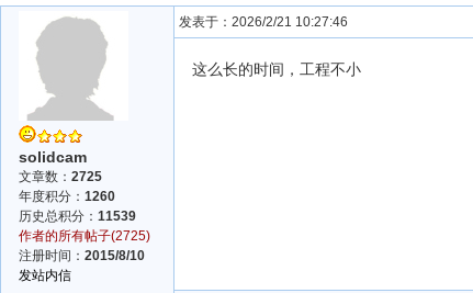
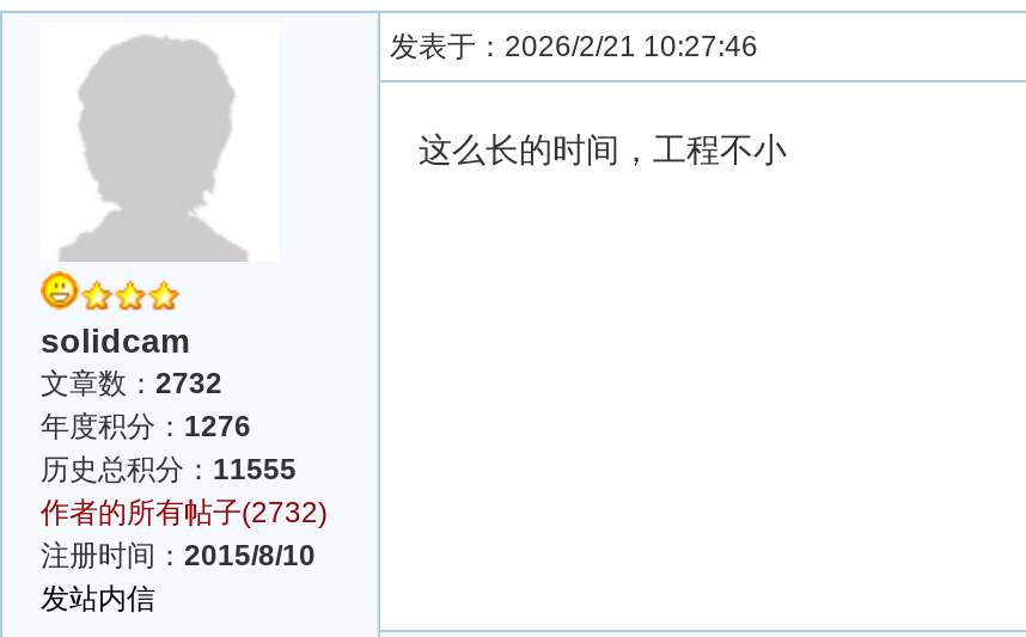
[19,169,102,184] 文章数：2725 -> [41,367,222,400] 文章数：2732
[19,189,115,204] 年度积分：1260 -> [41,410,251,443] 年度积分：1276
[19,208,136,224] 历史总积分：11539 -> [41,453,297,486] 历史总积分：11555
[19,228,150,244] 作者的所有帖子(2725) -> [41,496,328,529] 作者的所有帖子(2732)

